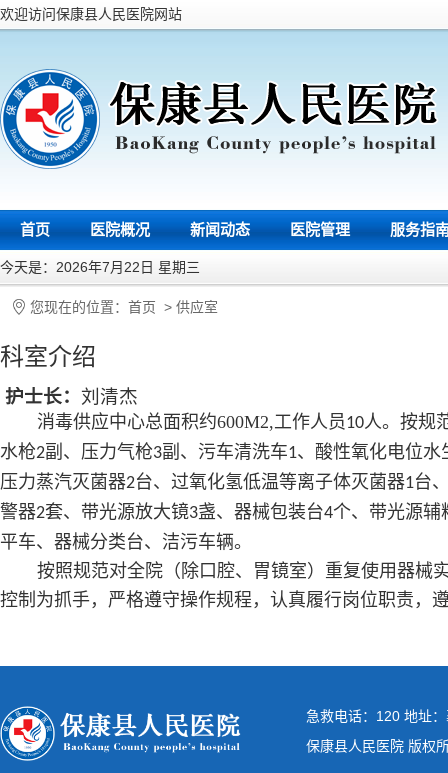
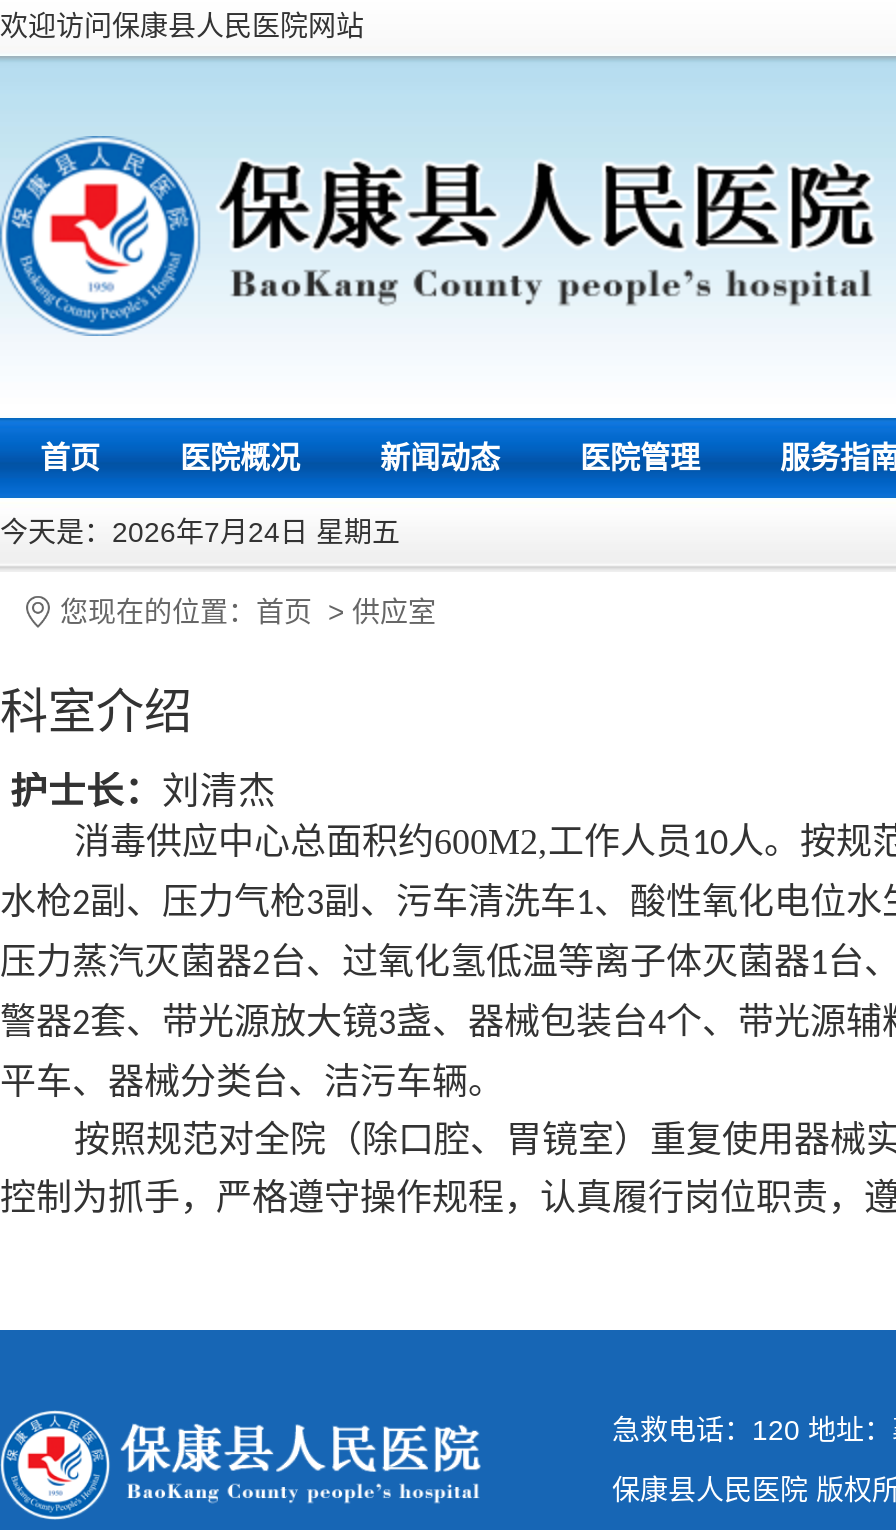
[0,259,200,275] 今天是：2026年7月22日 星期三 -> [0,516,400,548] 今天是：2026年7月24日 星期五

